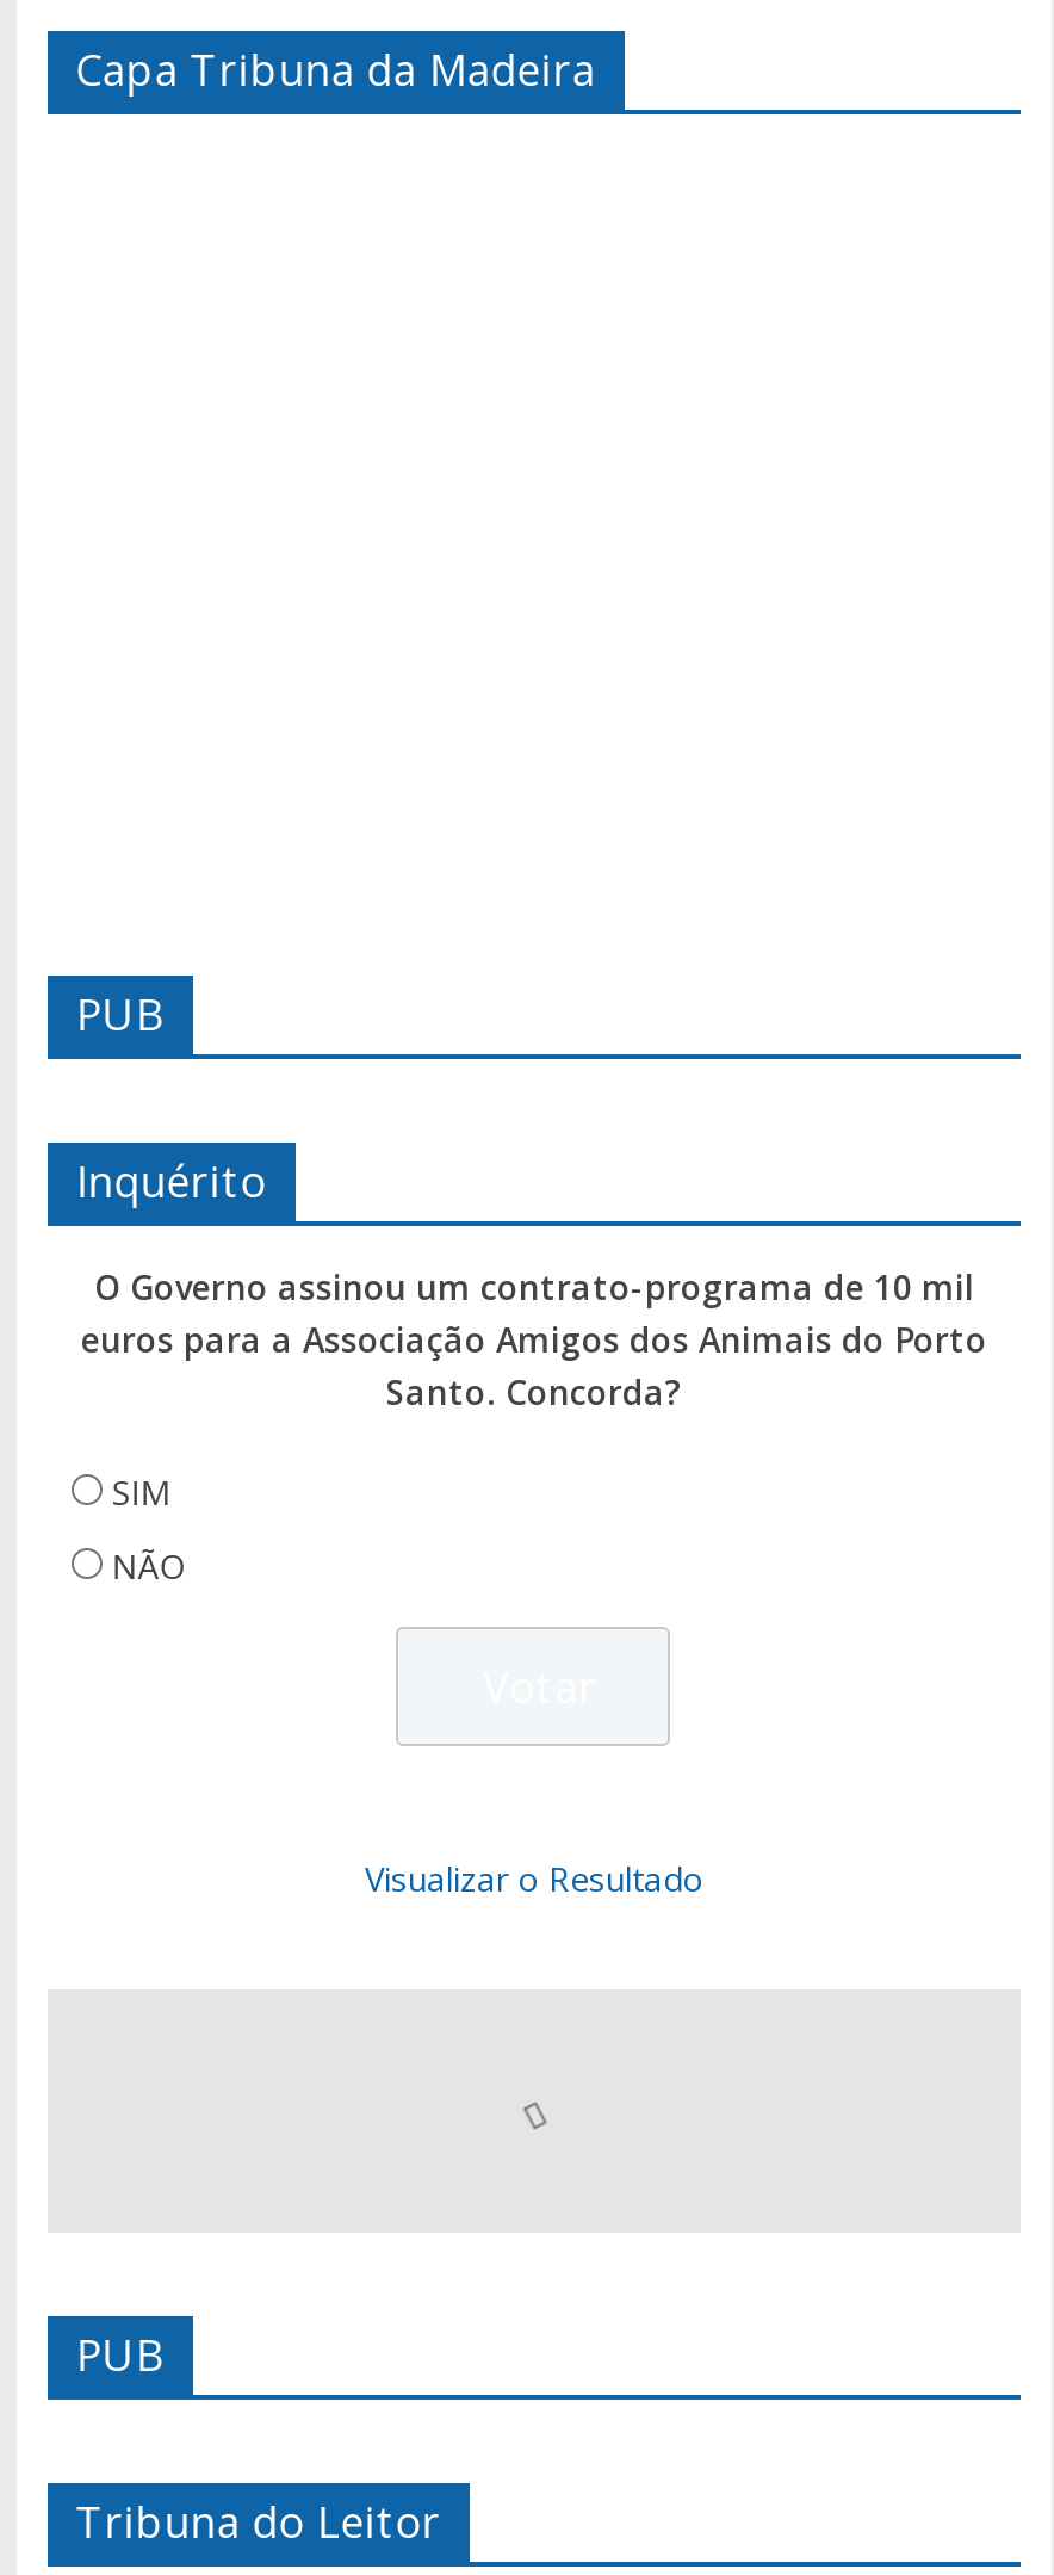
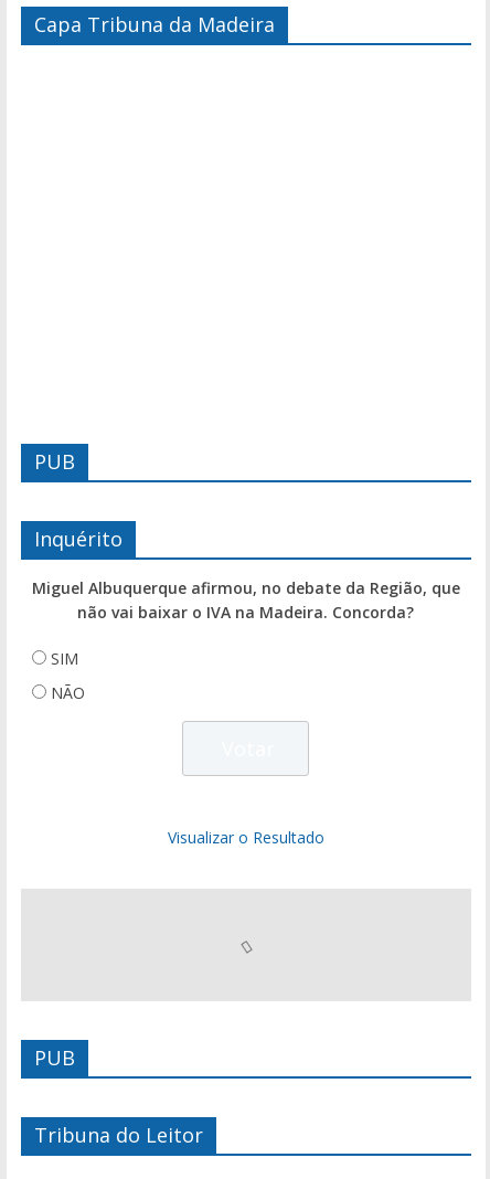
[81,1265,987,1415] O Governo assinou um contrato-programa de 10 mil | euros para a Associação Amigos dos Animais do Porto | Santo. Concorda? -> [32,578,460,623] Miguel Albuquerque afirmou, no debate da Região, que | não vai baixar o IVA na Madeira. Concorda?

